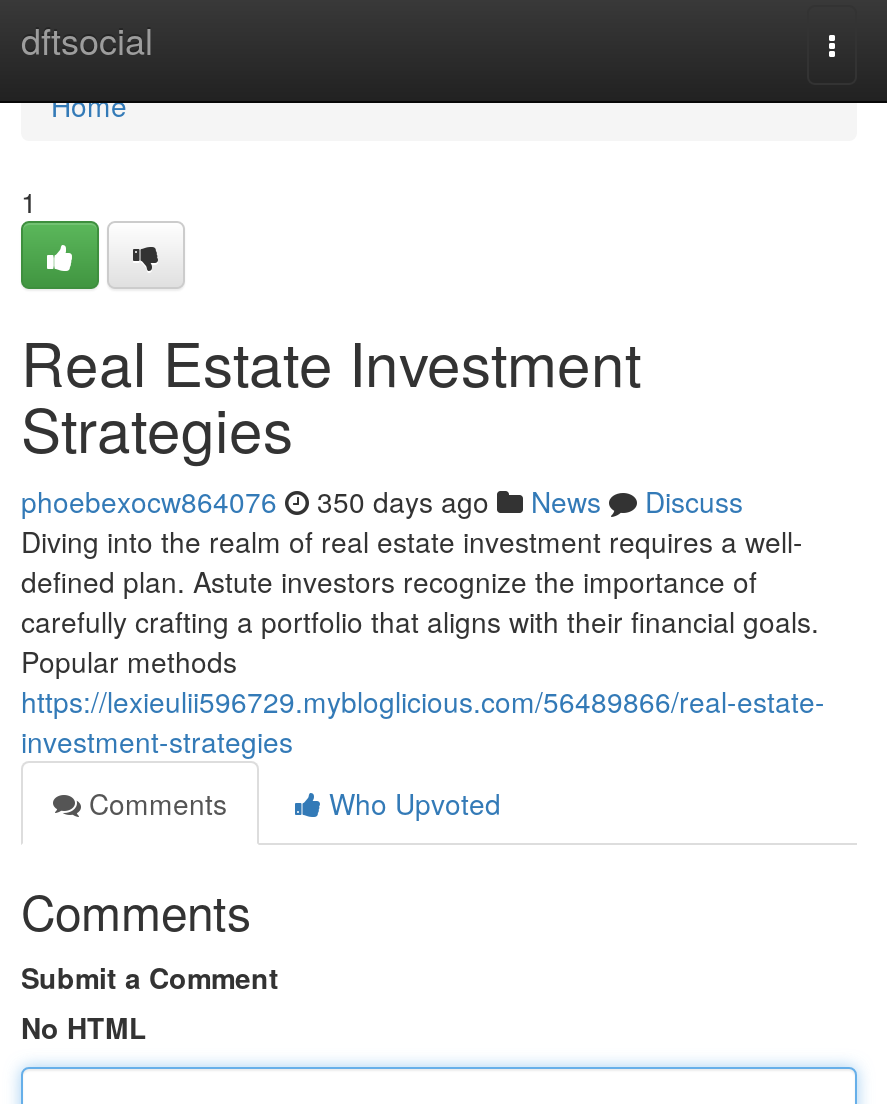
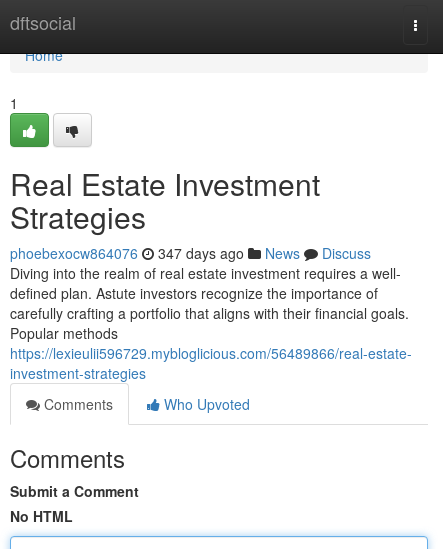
[21,481,743,521] phoebexocw864076 350 days ago News Discuss -> [10,243,371,263] phoebexocw864076 347 days ago News Discuss

